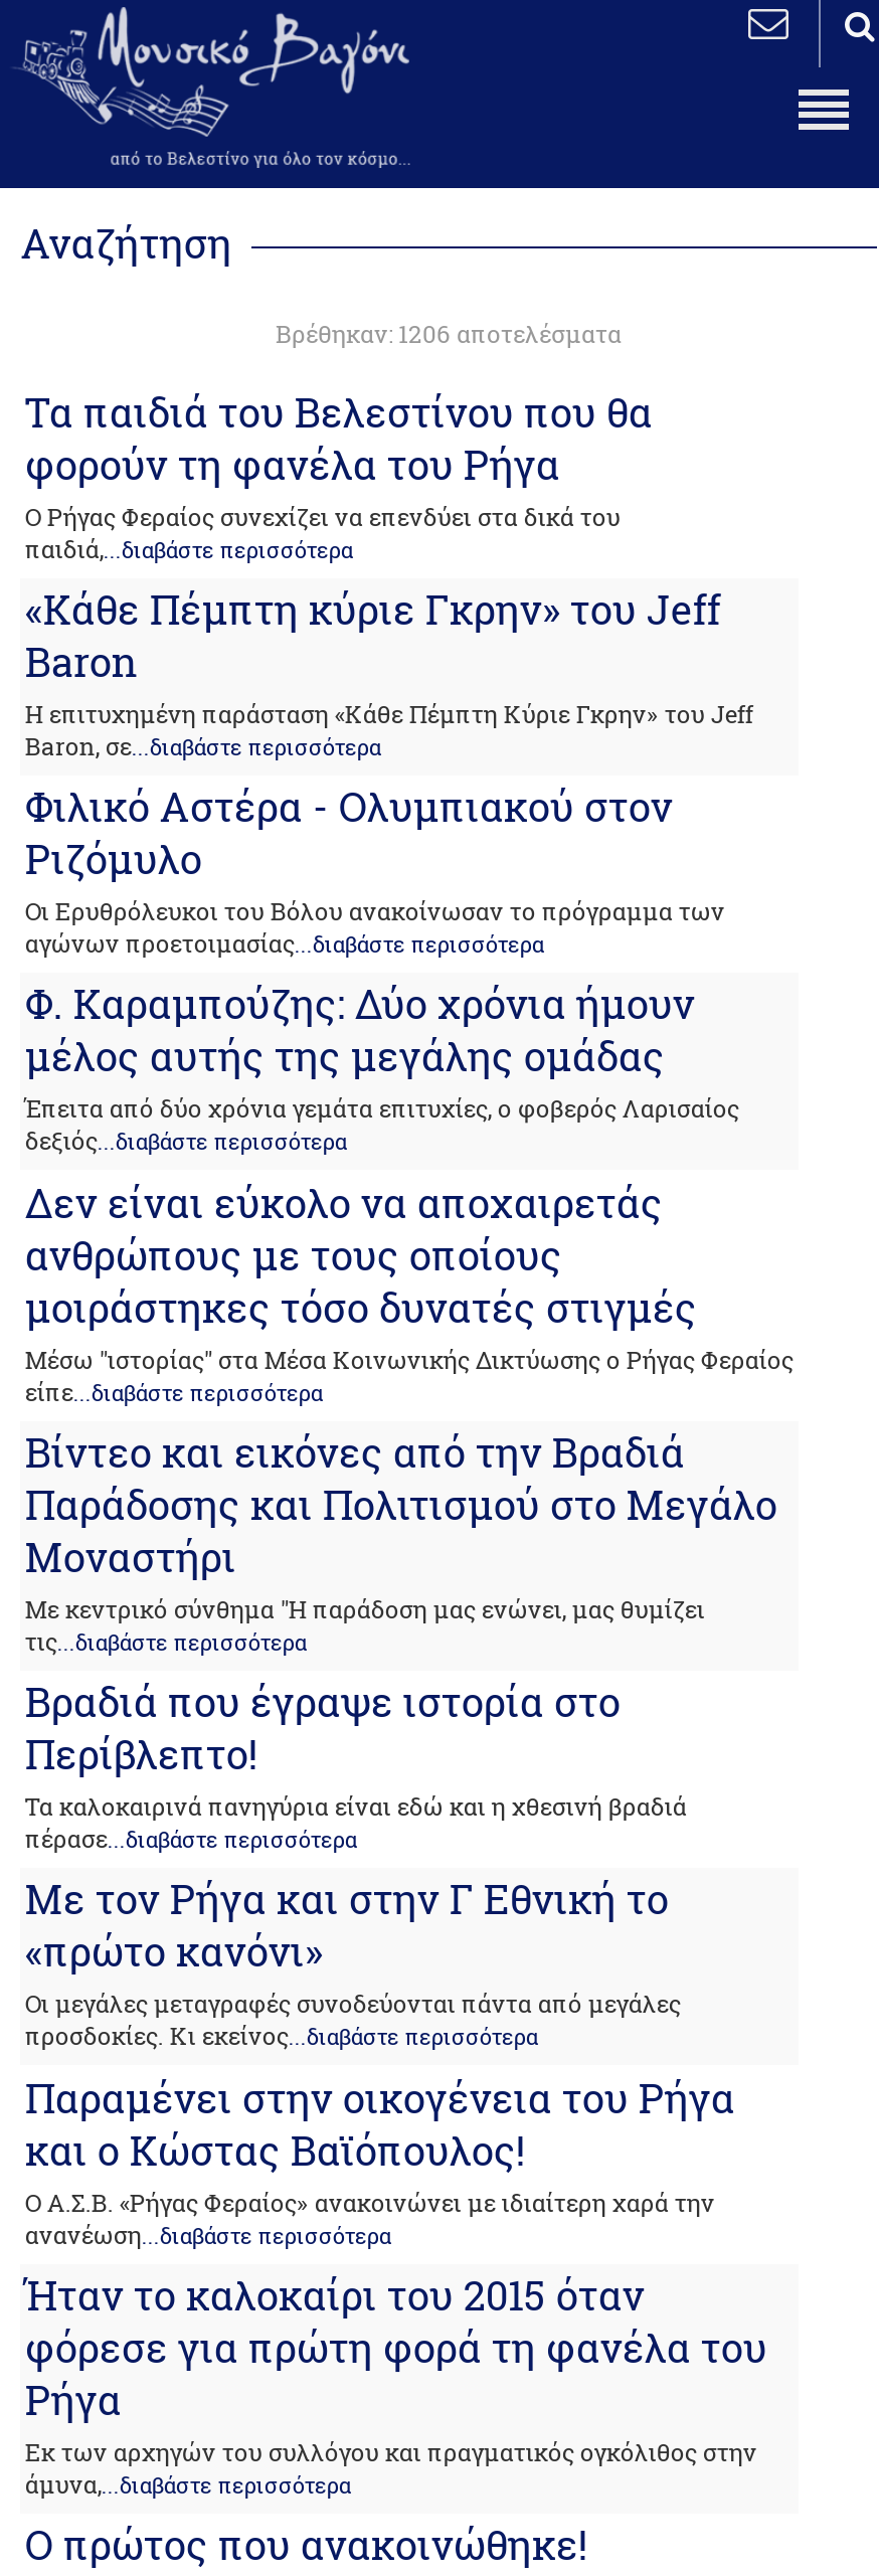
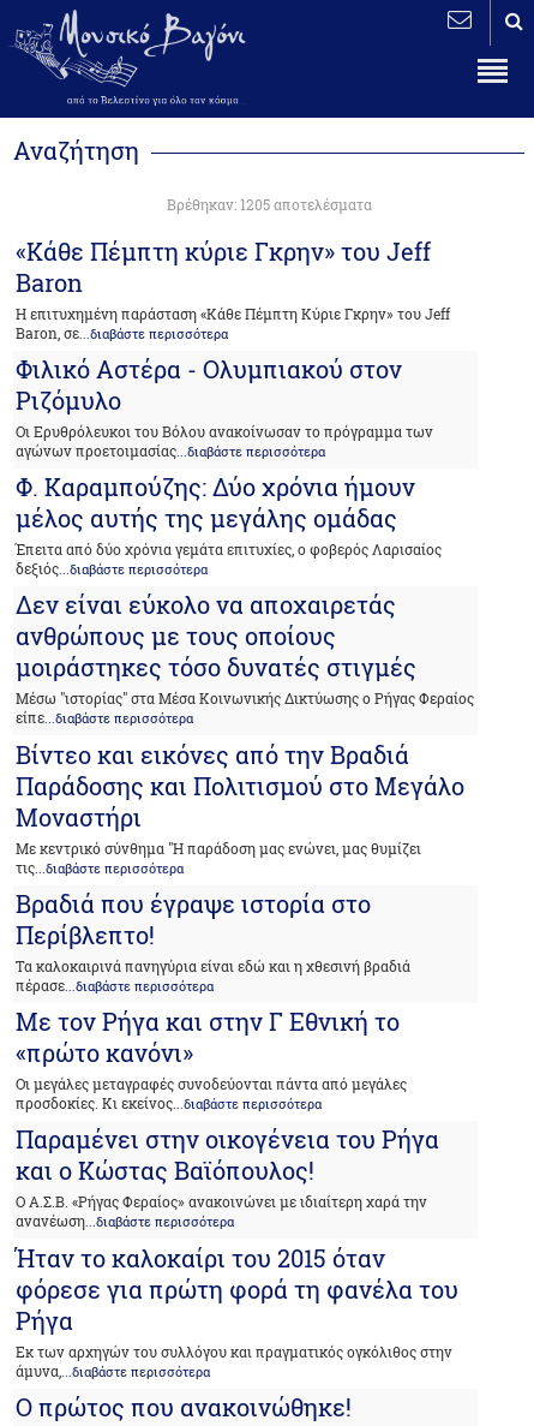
[25,318,652,563] Βρέθηκαν: 1206 αποτελέσματα | Τα παιδιά του Βελεστίνου που θα | φορούν τη φανέλα του Ρήγα | Ο Ρήγας Φεραίος συνεχίζει να επενδύει στα δικά του | παιδιά,...διαβάστε περισσότερα -> [166,195,371,214] Βρέθηκαν: 1205 αποτελέσματα

